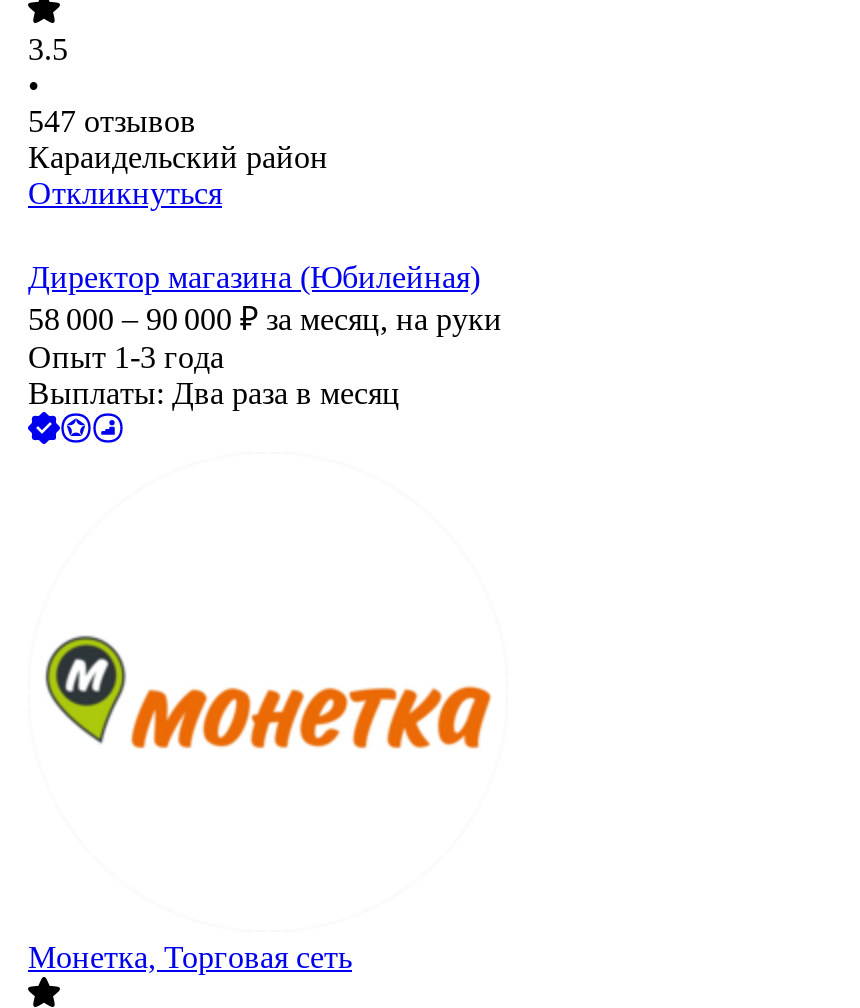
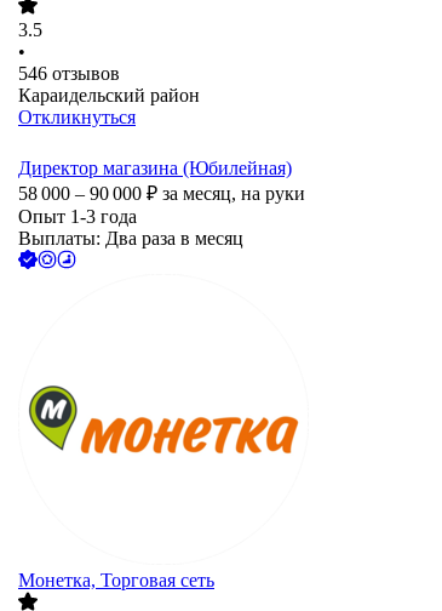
[28,105,196,139] 547 отзывов -> [18,63,120,84] 546 отзывов

